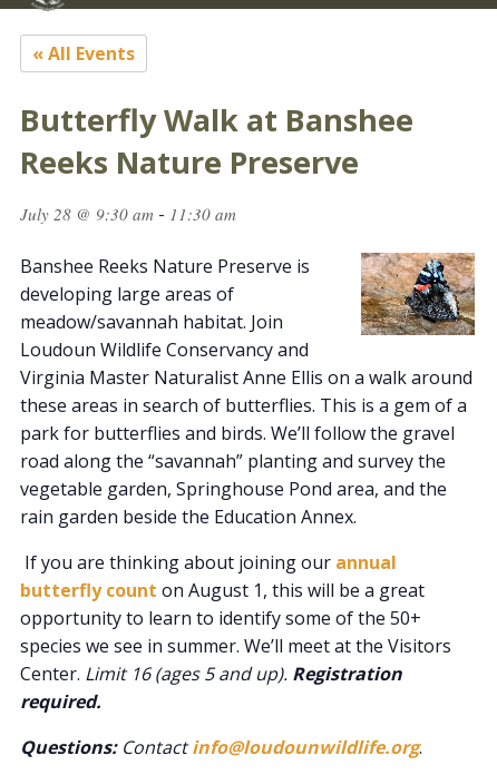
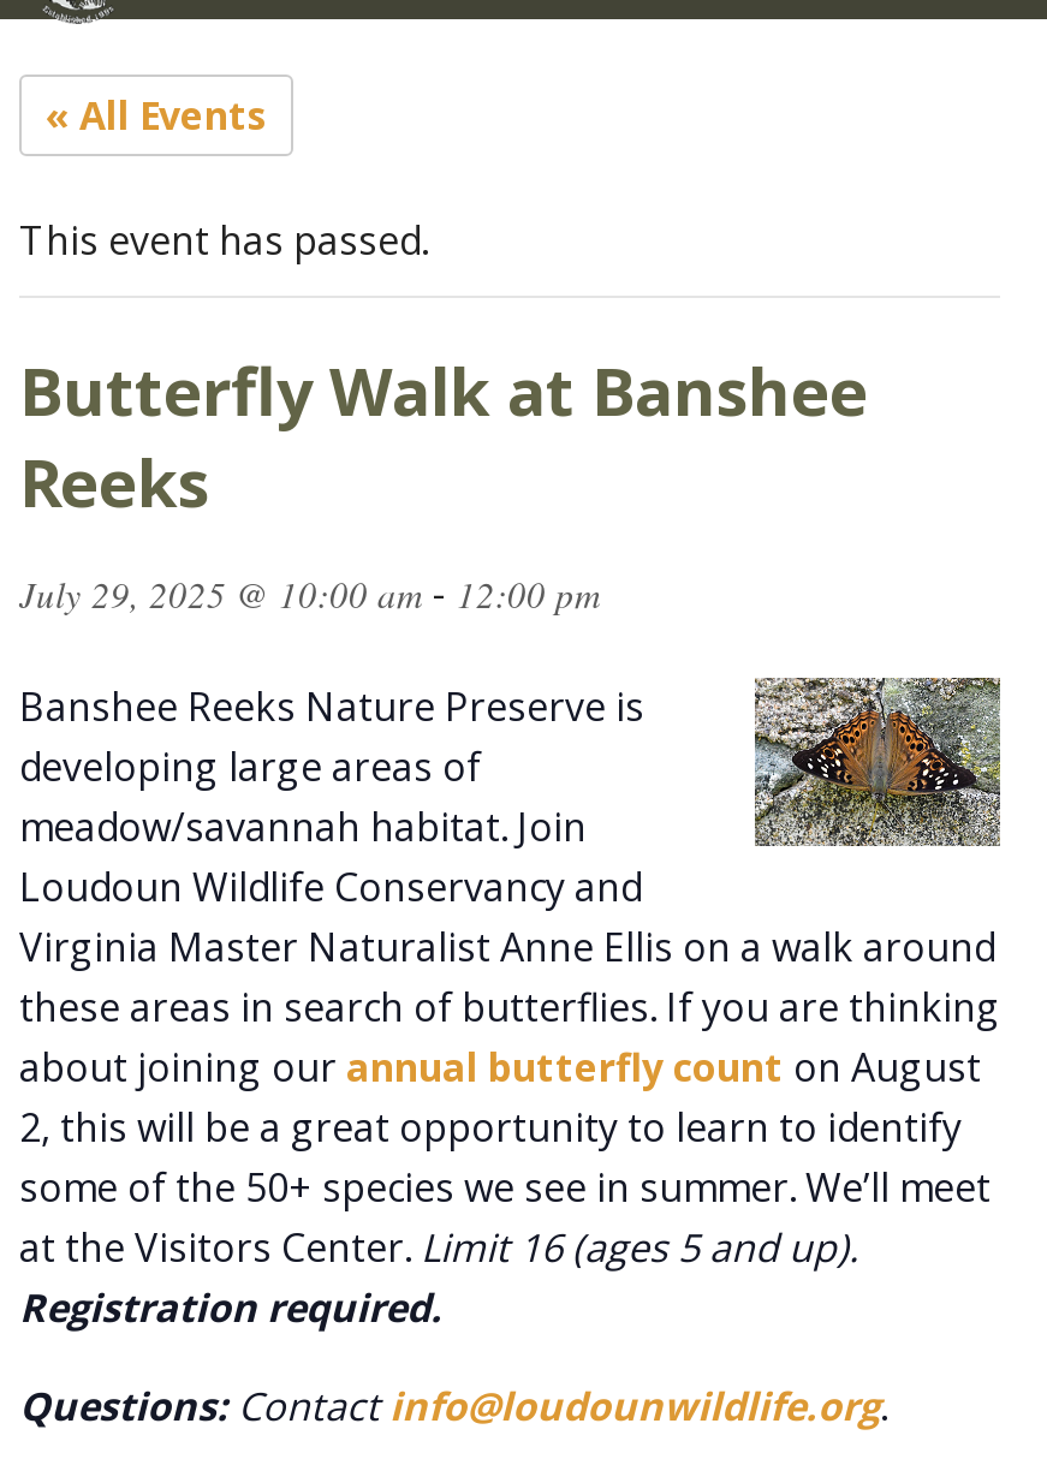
none -> [19,214,428,267] This event has passed.
moved [20,99,413,140] -> [19,346,868,435]: Butterfly Walk at Banshee
[20,141,359,183] Reeks Nature Preserve -> [19,437,209,526] Reeks
[20,202,236,226] July 28 @ 9:30 am - 11:30 am -> [19,567,601,620] July 29, 2025 @ 10:00 am - 12:00 pm
moved [20,254,472,390] -> [19,680,995,973]: Banshee Reeks Nature Preserve is | developing large areas of | meadow/savannah habitat. Join | Loudoun Wildlife Conservancy and | Virginia Master Naturalist Anne Ellis on a walk around
[360,252,476,336] [image] -> [752,675,1003,856] [image]
[20,393,467,714] these areas in search of butterflies. This is a gem of a | park for butterflies and birds. We’ll follow the gravel | road along the “savannah” planting and survey the | vegetable garden, Springhouse Pond area, and the | rain garden beside the Education Annex. | If you are thinking about joining our annual | butterfly count on August 1, this will be a great | opportunity to learn to identify some of the 50+ | species we see in summer. We’ll meet at the Visitors | Center. Limit 16 (ages 5 and up). Registration | required. -> [19,981,1000,1334] these areas in search of butterflies. If you are thinking | about joining our annual butterfly count on August | 2, this will be a great opportunity to learn to identify | some of the 50+ species we see in summer. We’ll meet | at the Visitors Center. Limit 16 (ages 5 and up). | Registration required.

